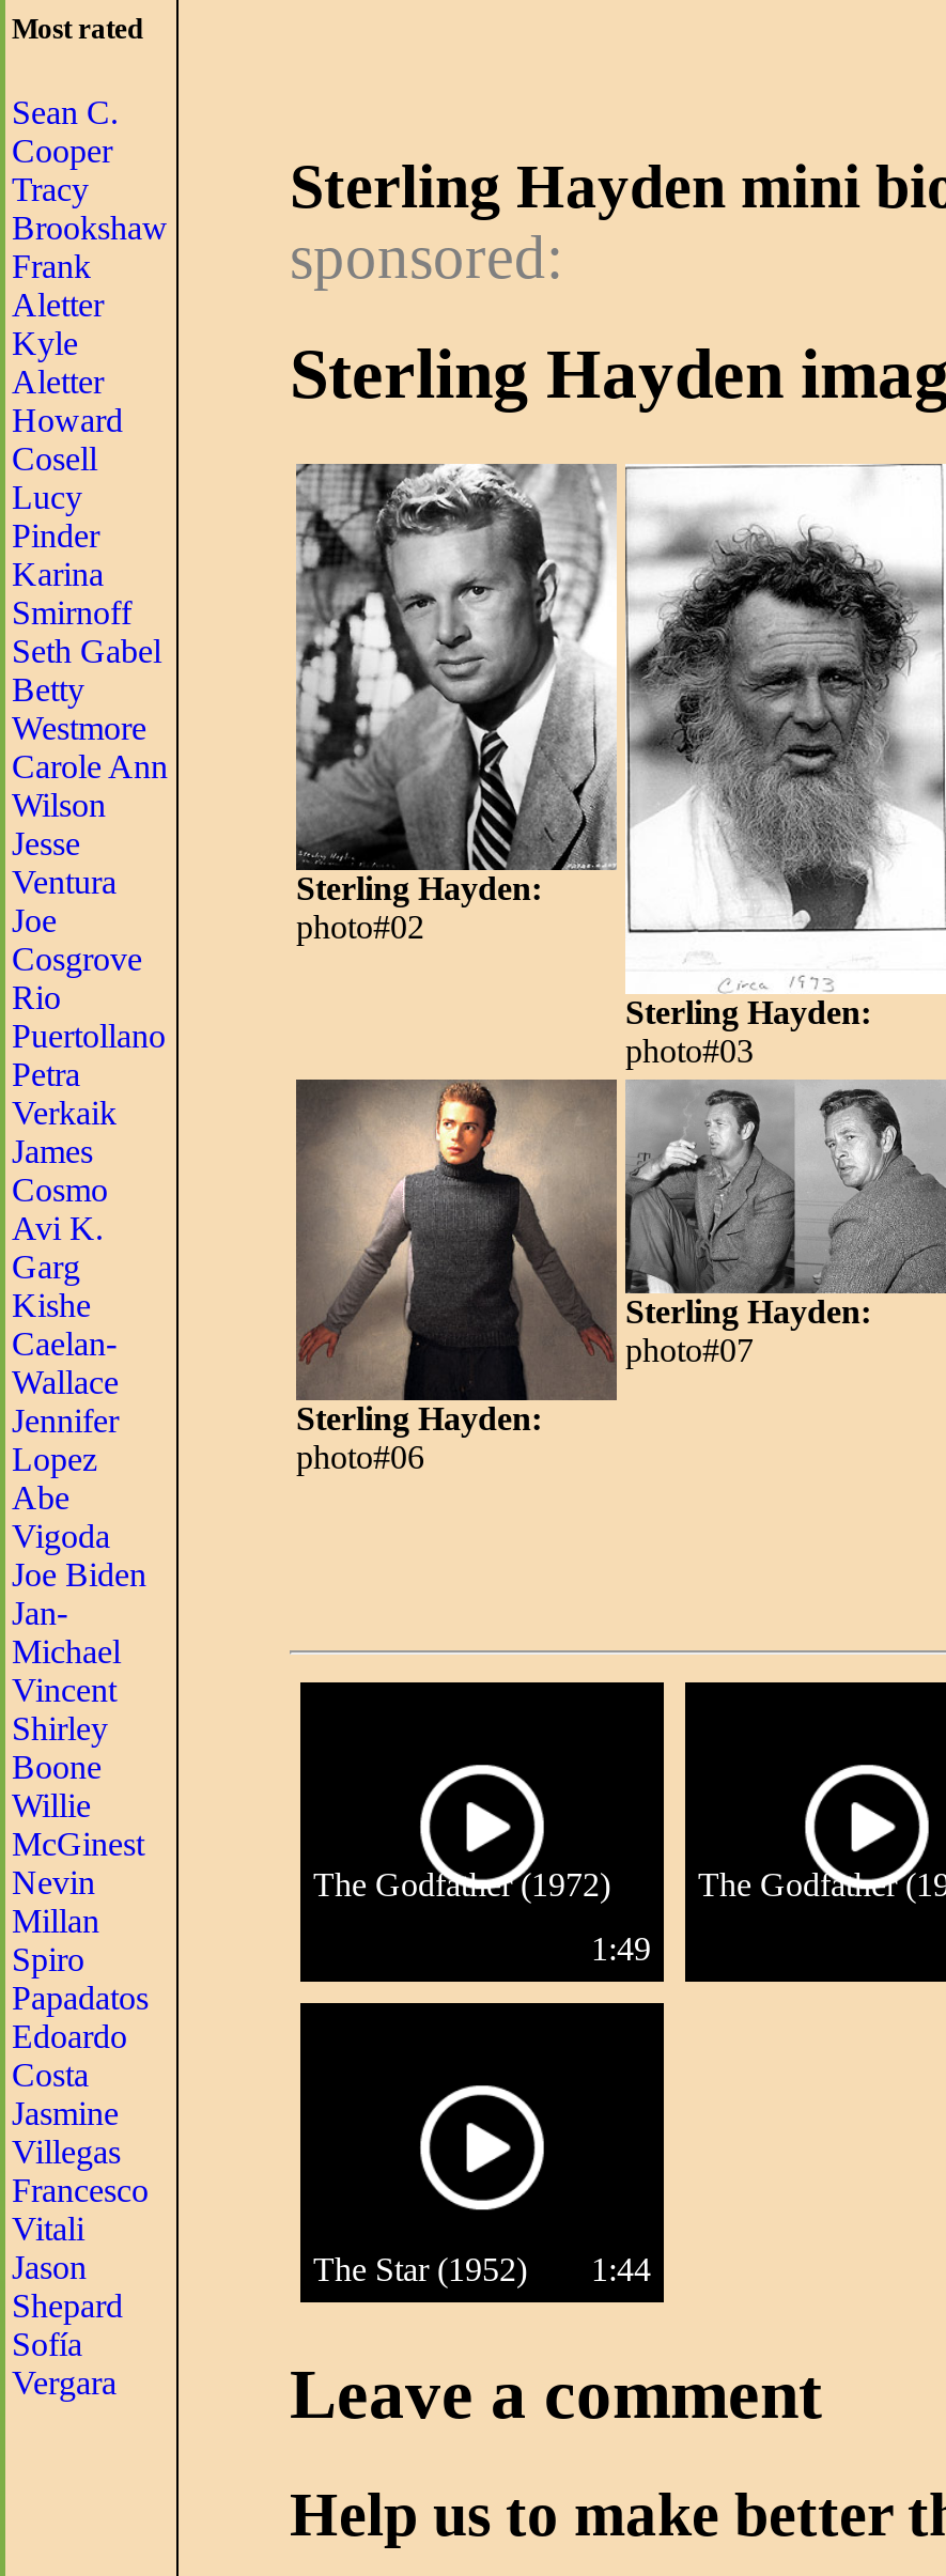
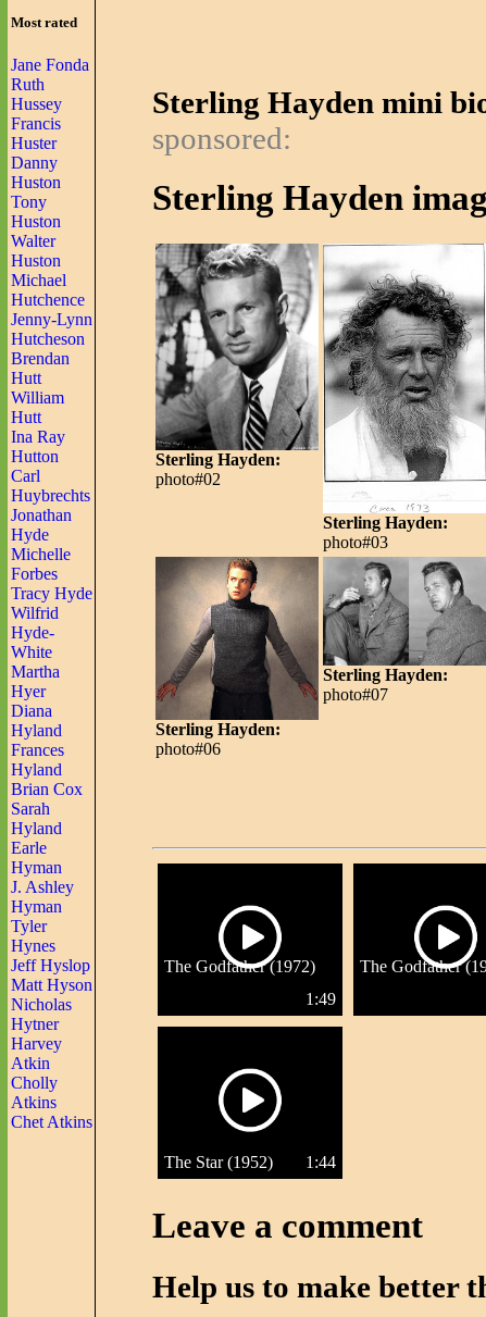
[12,93,168,1630] Sean C. | Cooper | Tracy | Brookshaw | Frank | Aletter | Kyle | Aletter | Howard | Cosell | Lucy | Pinder | Karina | Smirnoff | Seth Gabel | Betty | Westmore | Carole Ann | Wilson | Jesse | Ventura | Joe | Cosgrove | Rio | Puertollano | Petra | Verkaik | James | Cosmo | Avi K. | Garg | Kishe | Caelan- | Wallace | Jennifer | Lopez | Abe | Vigoda | Joe Biden | Jan- -> [11,55,89,269] Jane Fonda | Ruth | Hussey | Francis | Huster | Danny | Huston | Tony | Huston | Walter | Huston
moved [12,1633,121,1669] -> [11,270,66,289]: Michael
[12,1671,149,2400] Vincent | Shirley | Boone | Willie | McGinest | Nevin | Millan | Spiro | Papadatos | Edoardo | Costa | Jasmine | Villegas | Francesco | Vitali | Jason | Shepard | Sofía | Vergara -> [11,290,92,1131] Hutchence | Jenny-Lynn | Hutcheson | Brendan | Hutt | William | Hutt | Ina Ray | Hutton | Carl | Huybrechts | Jonathan | Hyde | Michelle | Forbes | Tracy Hyde | Wilfrid | Hyde- | White | Martha | Hyer | Diana | Hyland | Frances | Hyland | Brian Cox | Sarah | Hyland | Earle | Hyman | J. Ashley | Hyman | Tyler | Hynes | Jeff Hyslop | Matt Hyson | Nicholas | Hytner | Harvey | Atkin | Cholly | Atkins | Chet Atkins

